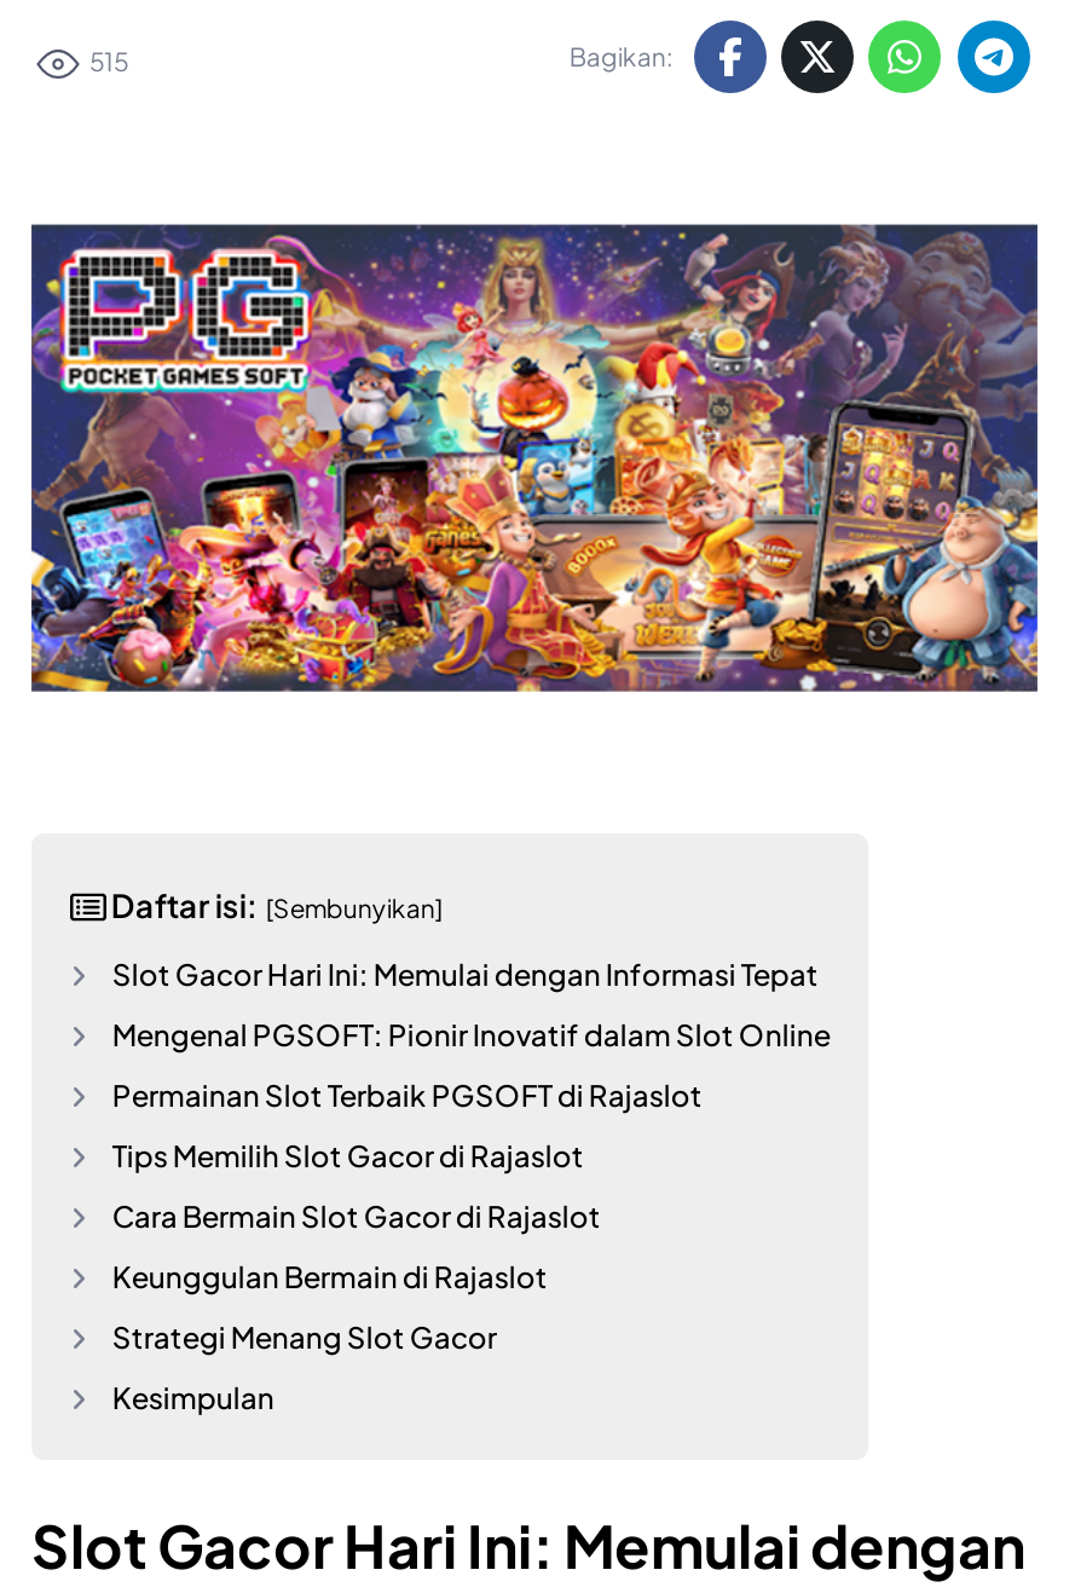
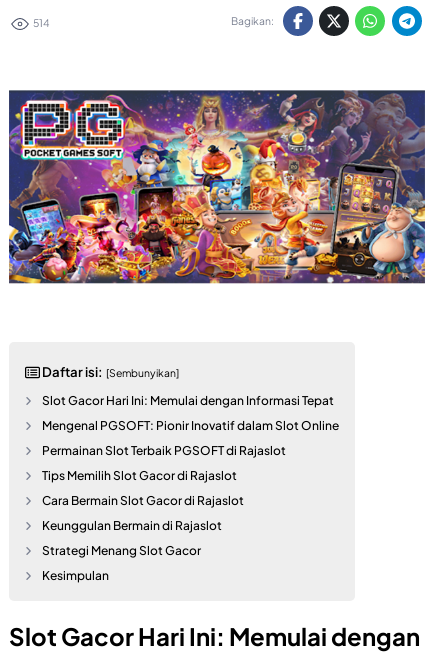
[85,44,128,75] 515 -> [31,16,50,29] 514

